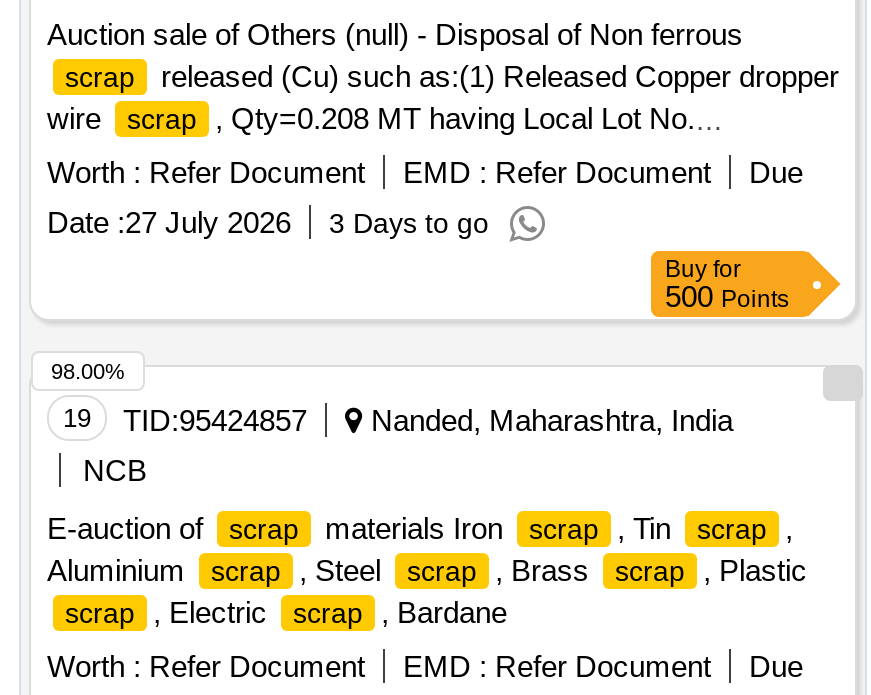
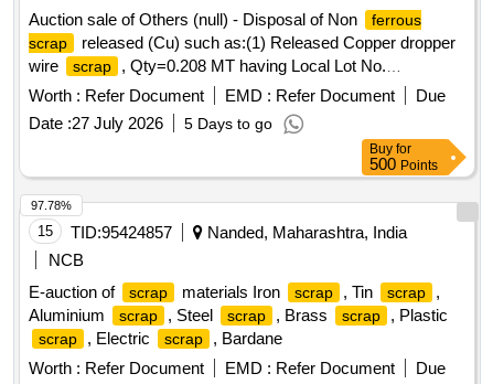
[47,205,489,239] Date : 27 July 2026 3 Days to go -> [29,114,272,133] Date : 27 July 2026 5 Days to go
[51,359,125,383] 98.00% -> [31,199,72,212] 97.78%
[63,403,733,437] 19 TID:95424857 Nanded, Maharashtra, India -> [37,223,407,242] 15 TID:95424857 Nanded, Maharashtra, India

